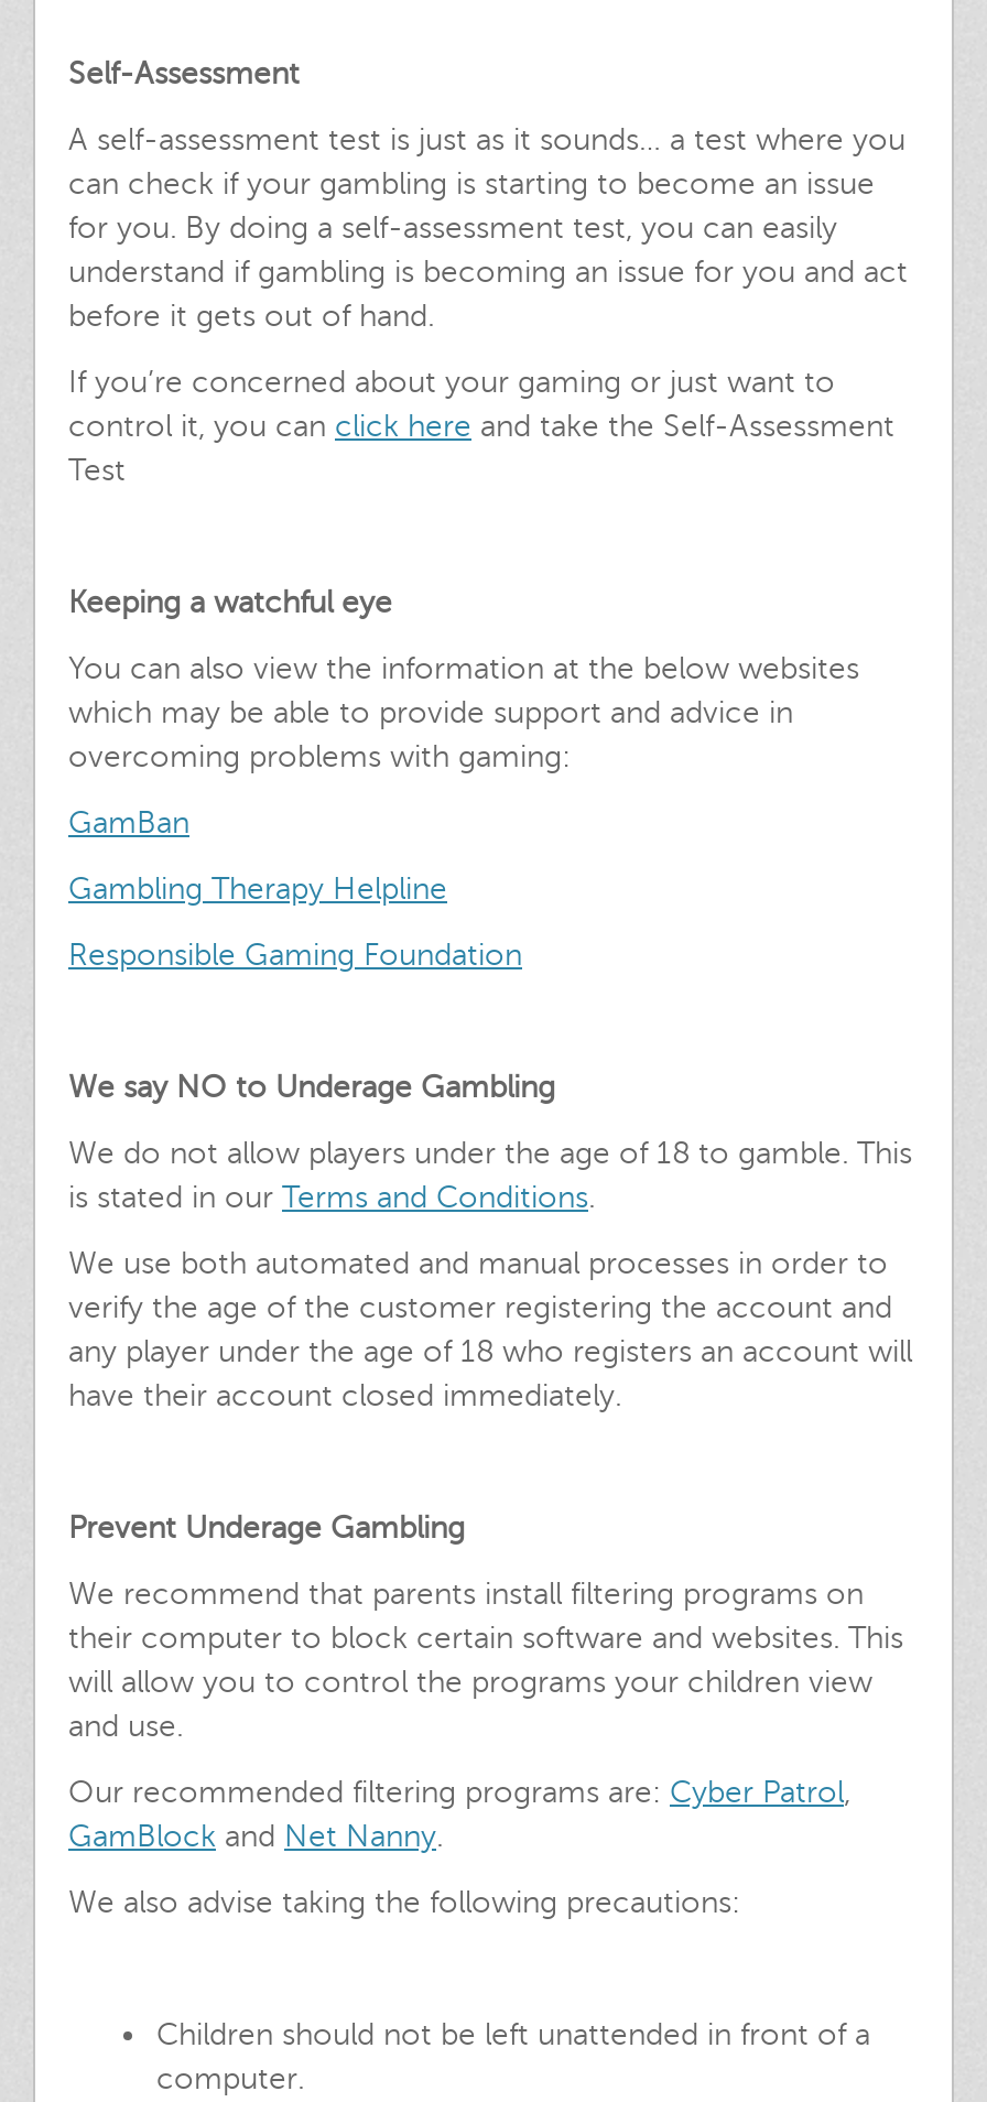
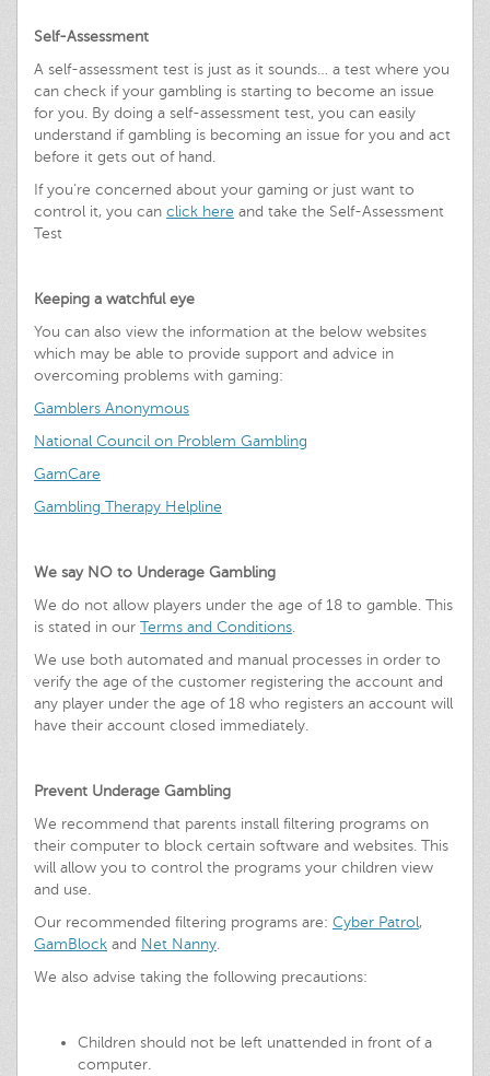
[68,806,189,839] GamBan -> [34,400,307,482] Gamblers Anonymous | National Council on Problem Gambling | GamCare
moved [68,873,447,906] -> [34,499,222,515]: Gambling Therapy Helpline
[68,939,522,972] Responsible Gaming Foundation -> none

